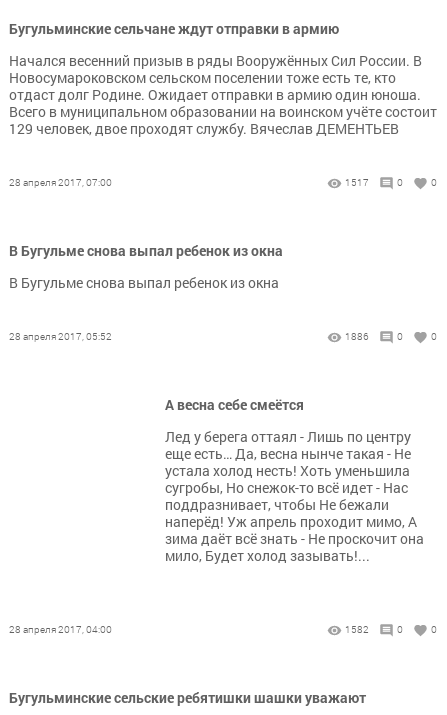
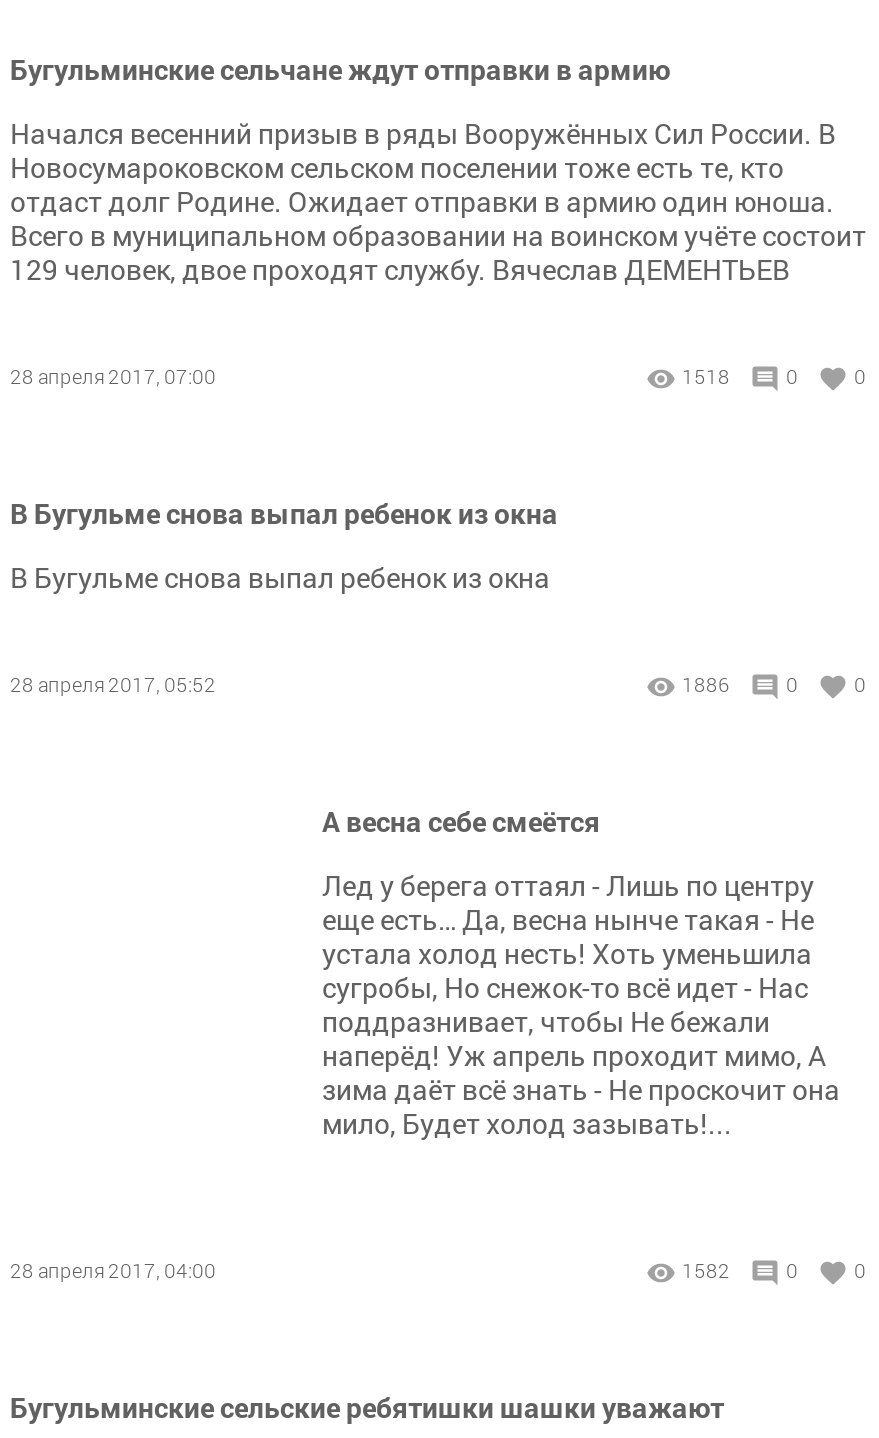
[345,176,369,189] 1517 -> [682,365,730,391] 1518

